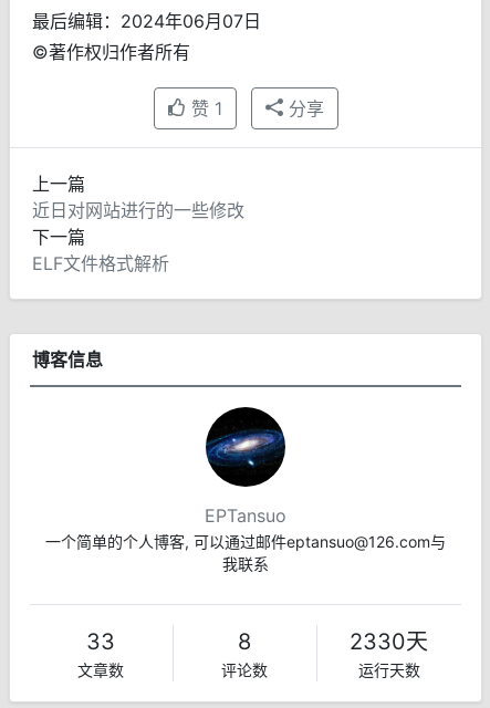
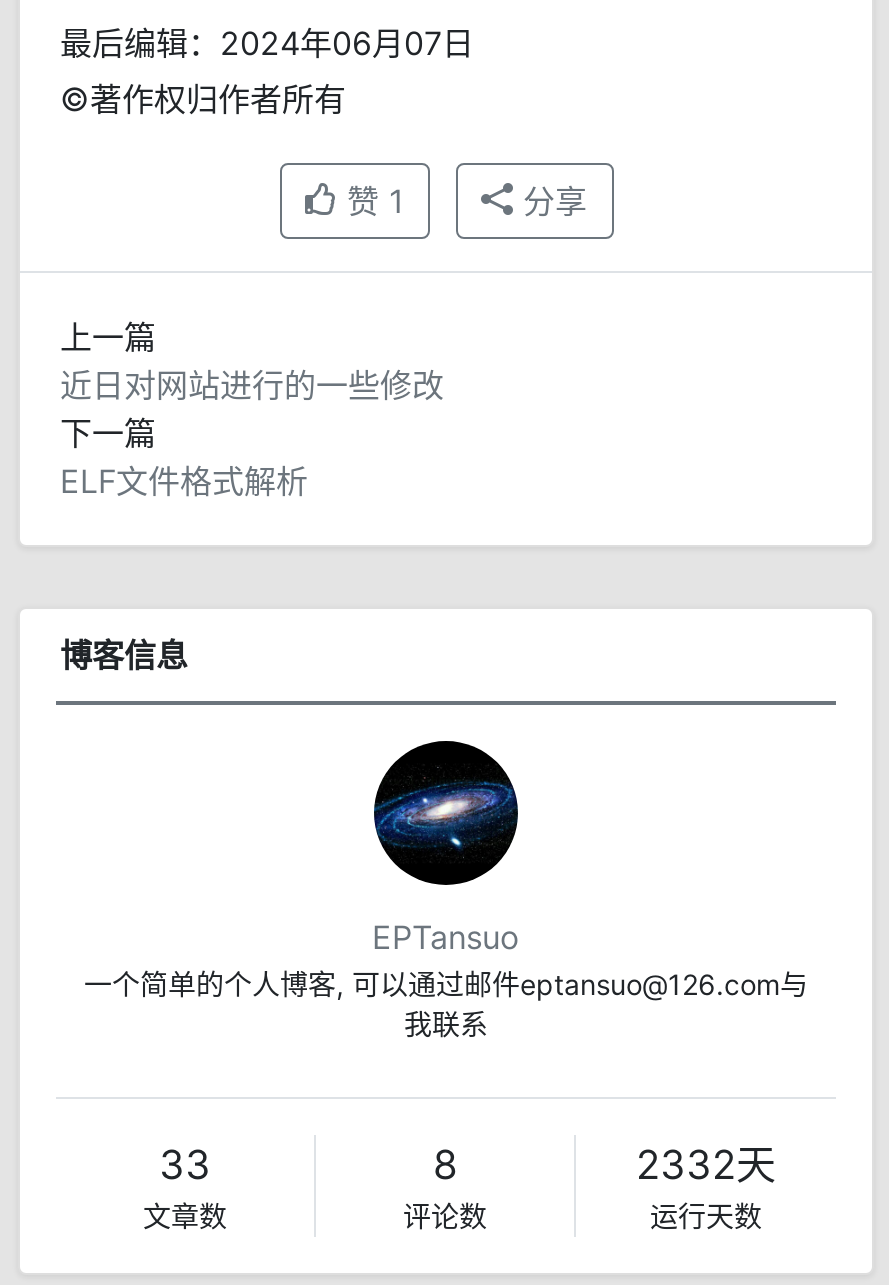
[350,628,429,655] 2330天 -> [636,1141,776,1189] 2332天

